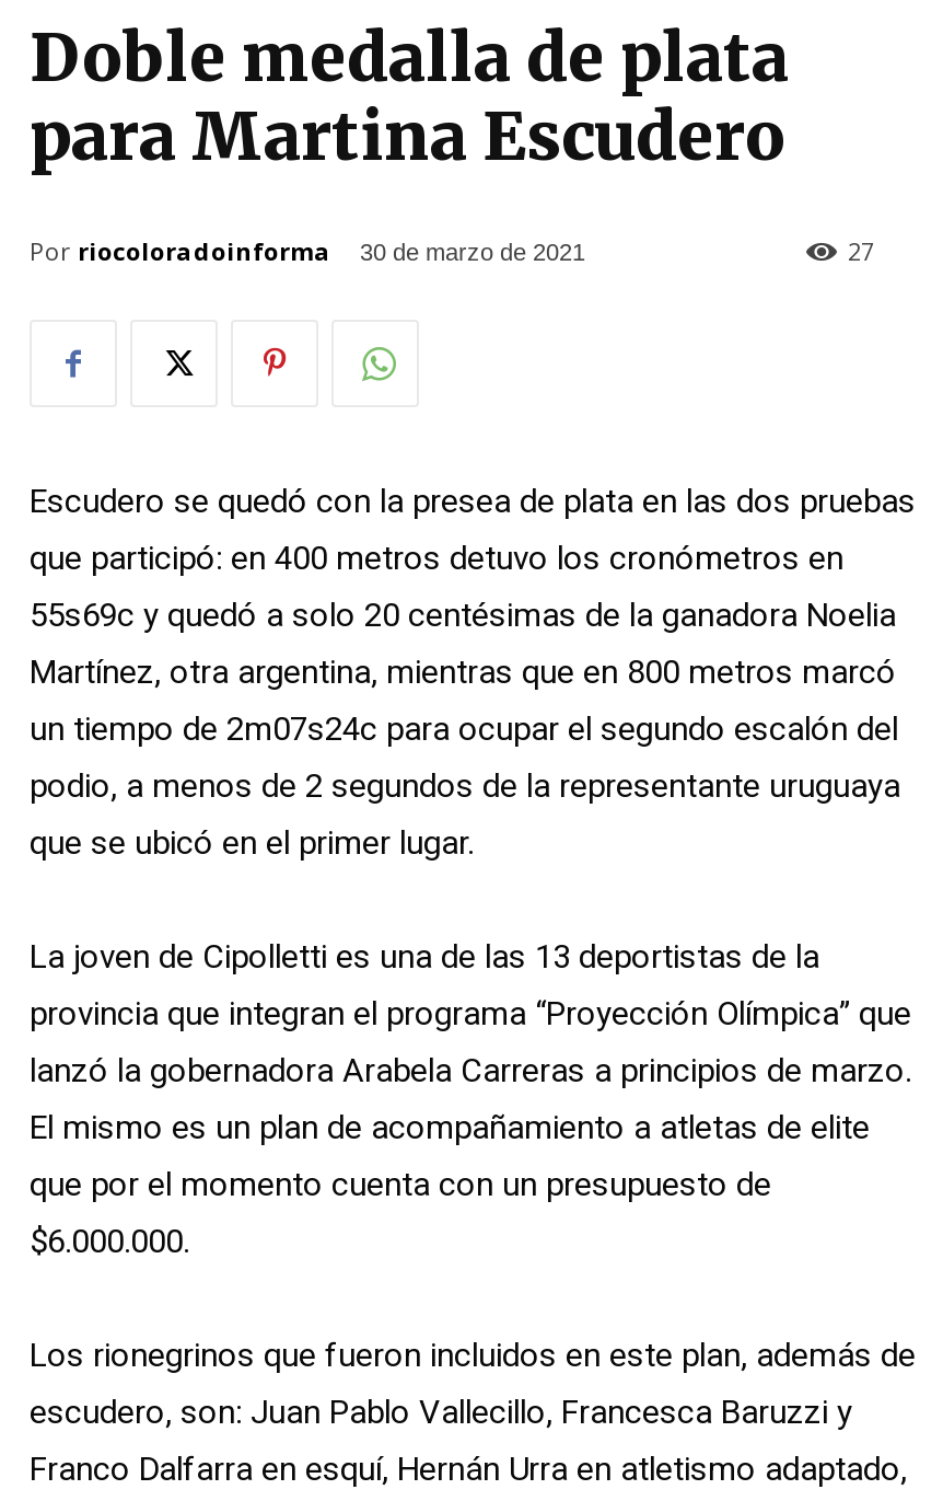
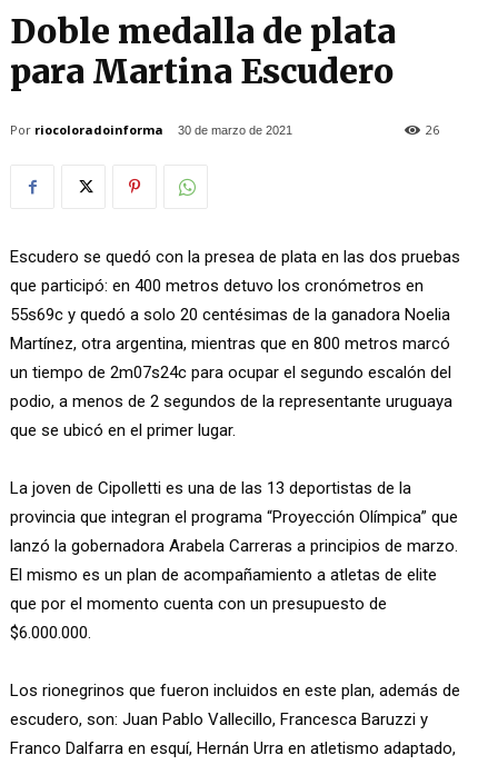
[848,235,874,267] 27 -> [426,121,439,138] 26

